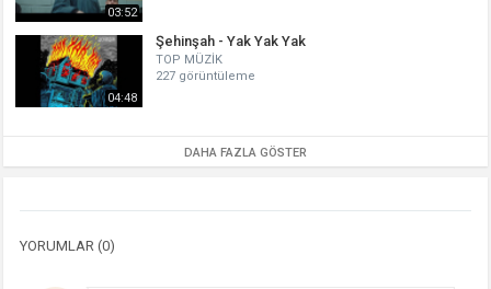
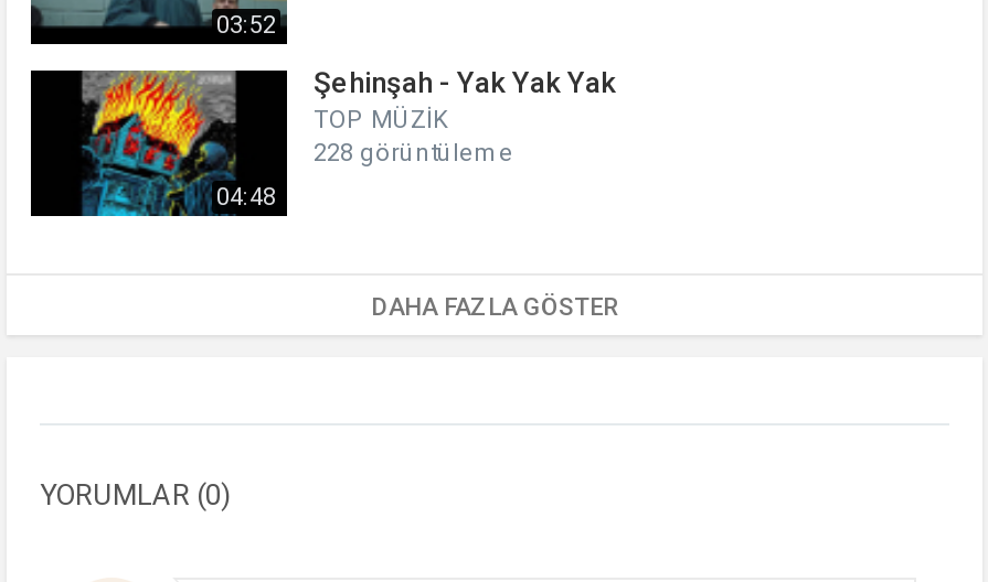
[156,69,255,83] 227 görüntüleme -> [314,139,514,168] 228 görüntüleme

